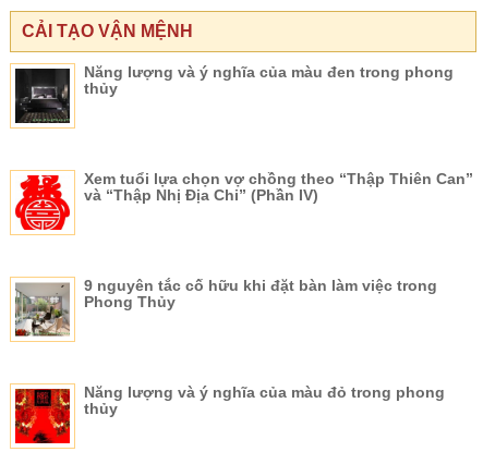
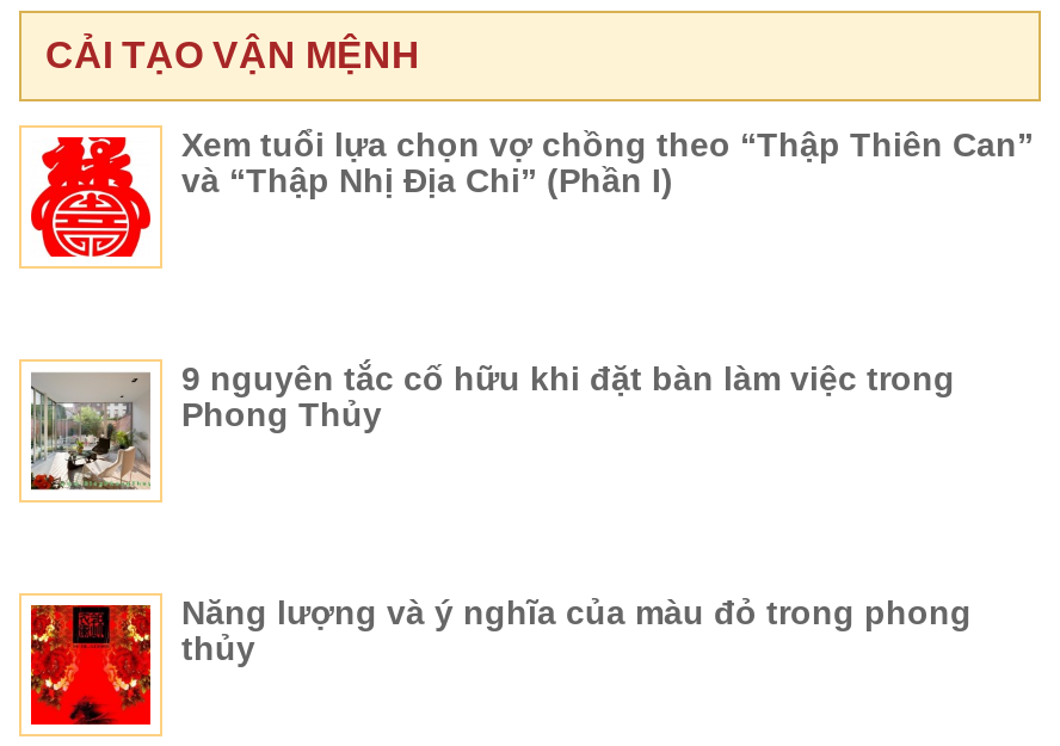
[14,63,454,124] [image] | Năng lượng và ý nghĩa của màu đen trong phong | thủy -> none
[84,186,318,204] và “Thập Nhị Địa Chi” (Phần IV) -> [181,162,673,200] và “Thập Nhị Địa Chi” (Phần I)

